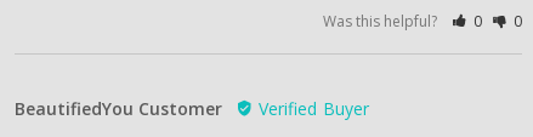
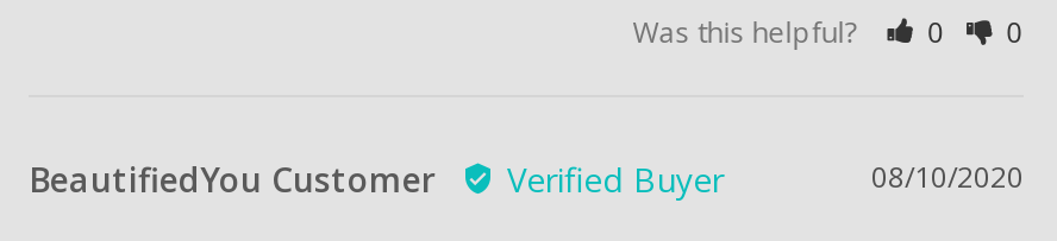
none -> [871,157,1024,197] 08/10/2020

